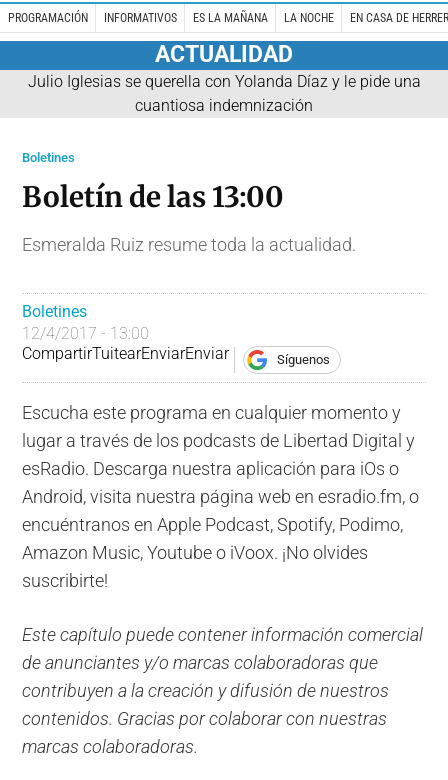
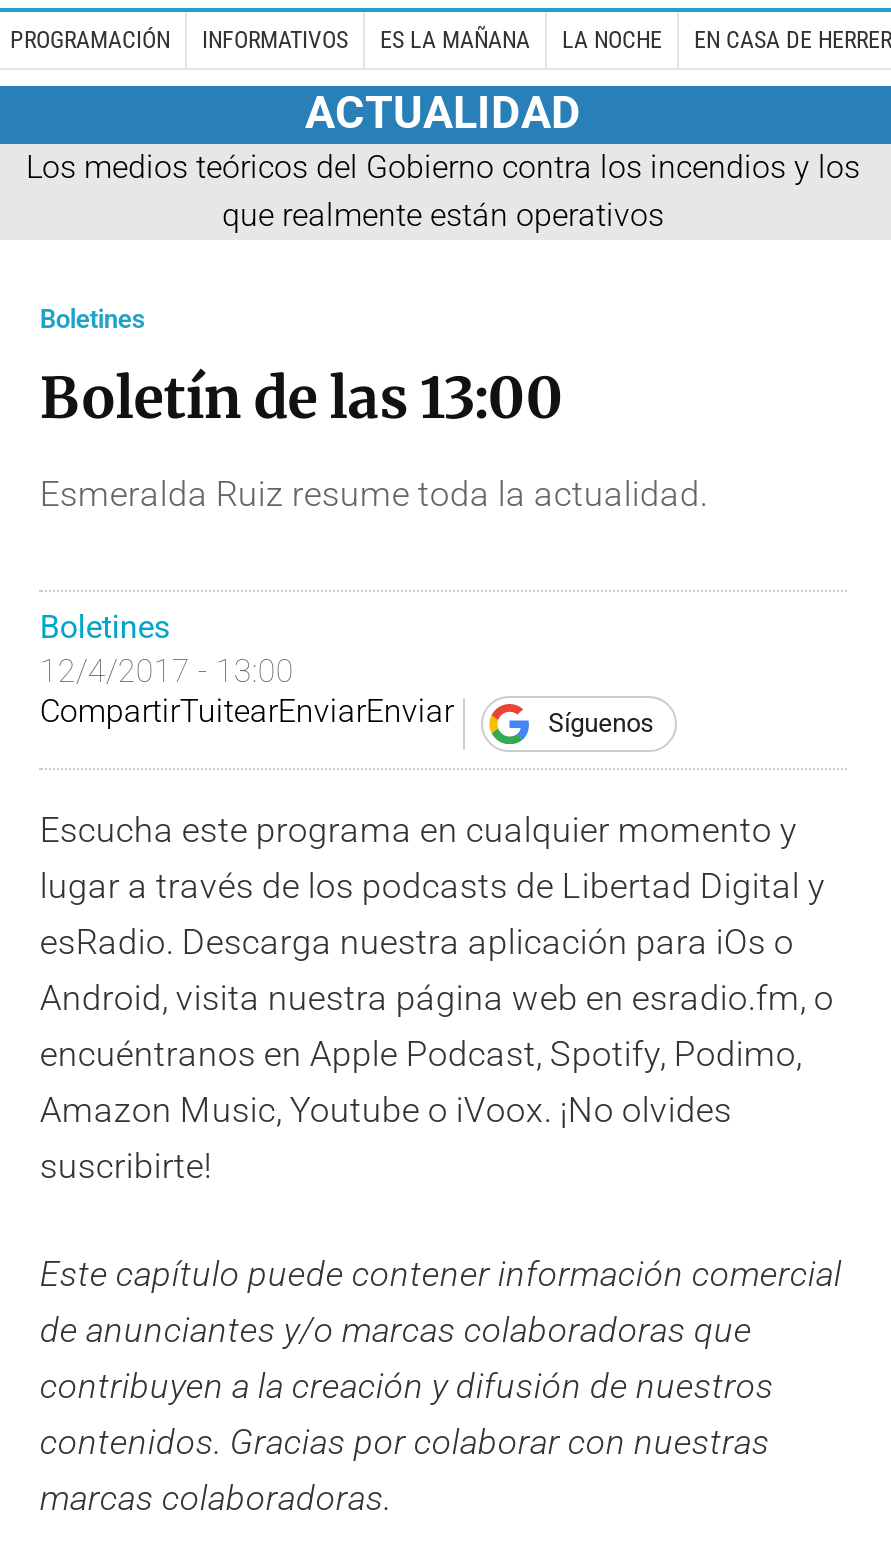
[27,72,420,115] Julio Iglesias se querella con Yolanda Díaz y le pide una | cuantiosa indemnización -> [26,147,860,233] Los medios teóricos del Gobierno contra los incendios y los | que realmente están operativos

